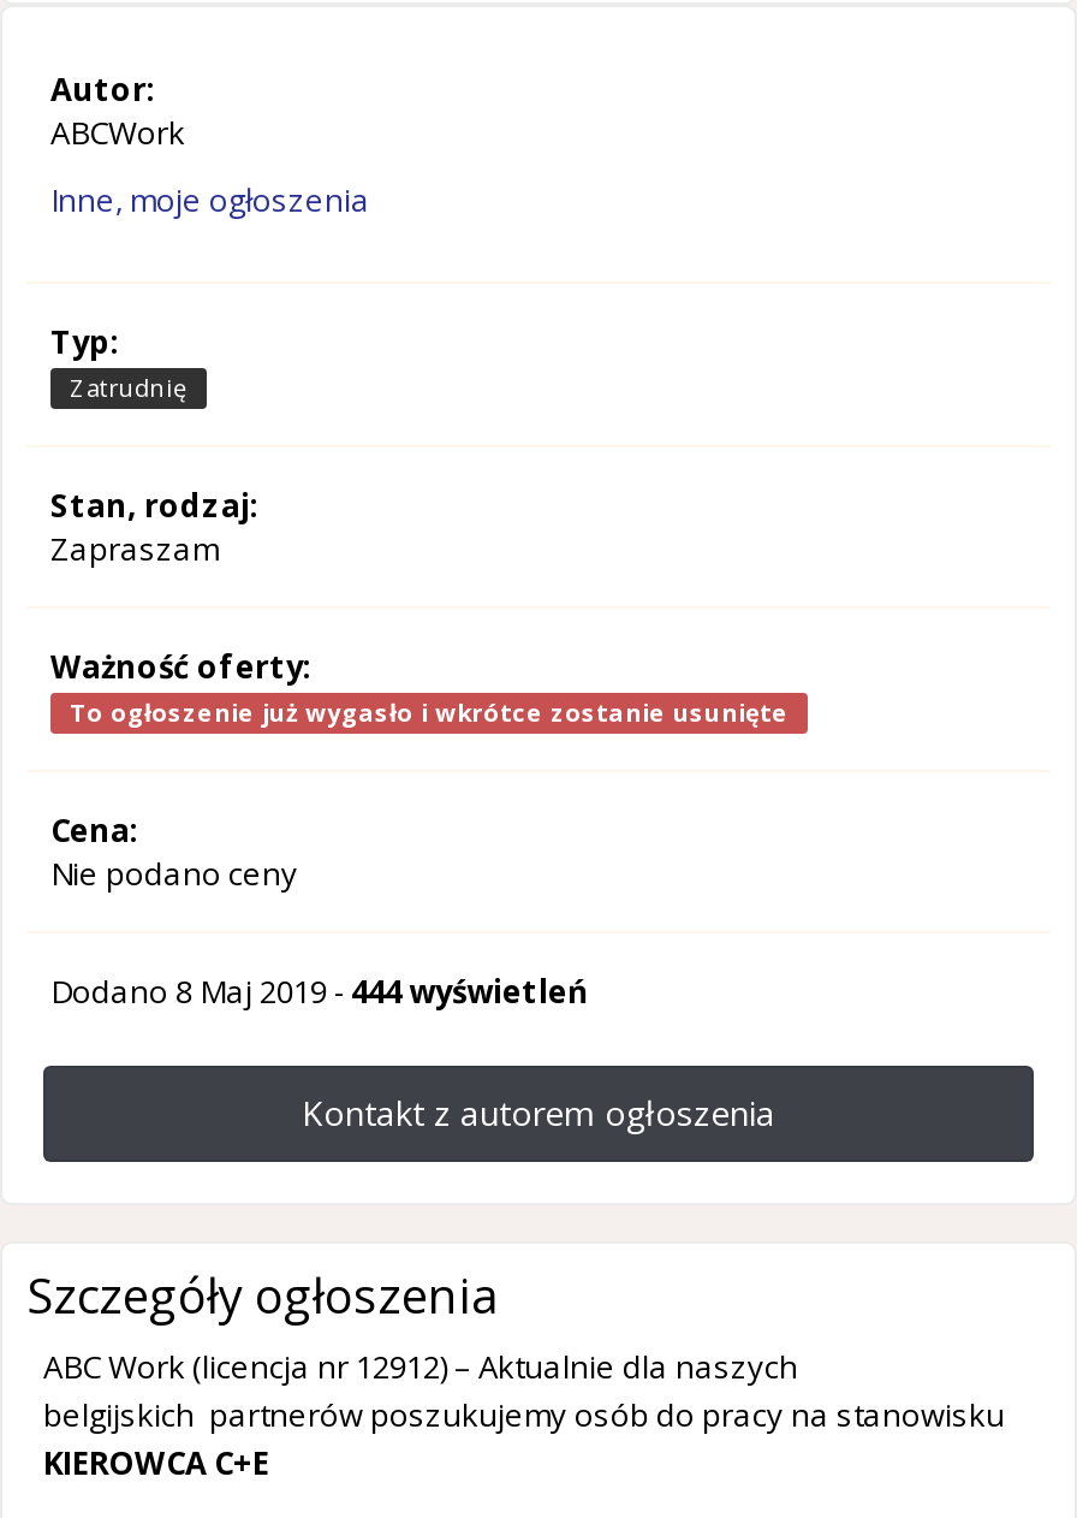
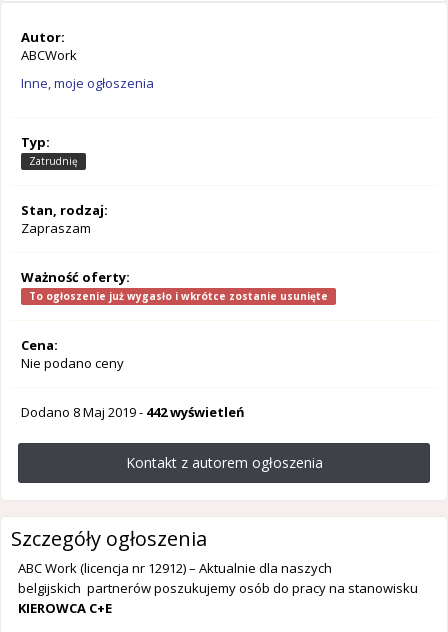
[50,969,589,1013] Dodano 8 Maj 2019 - 444 wyświetleń -> [21,403,245,421] Dodano 8 Maj 2019 - 442 wyświetleń

